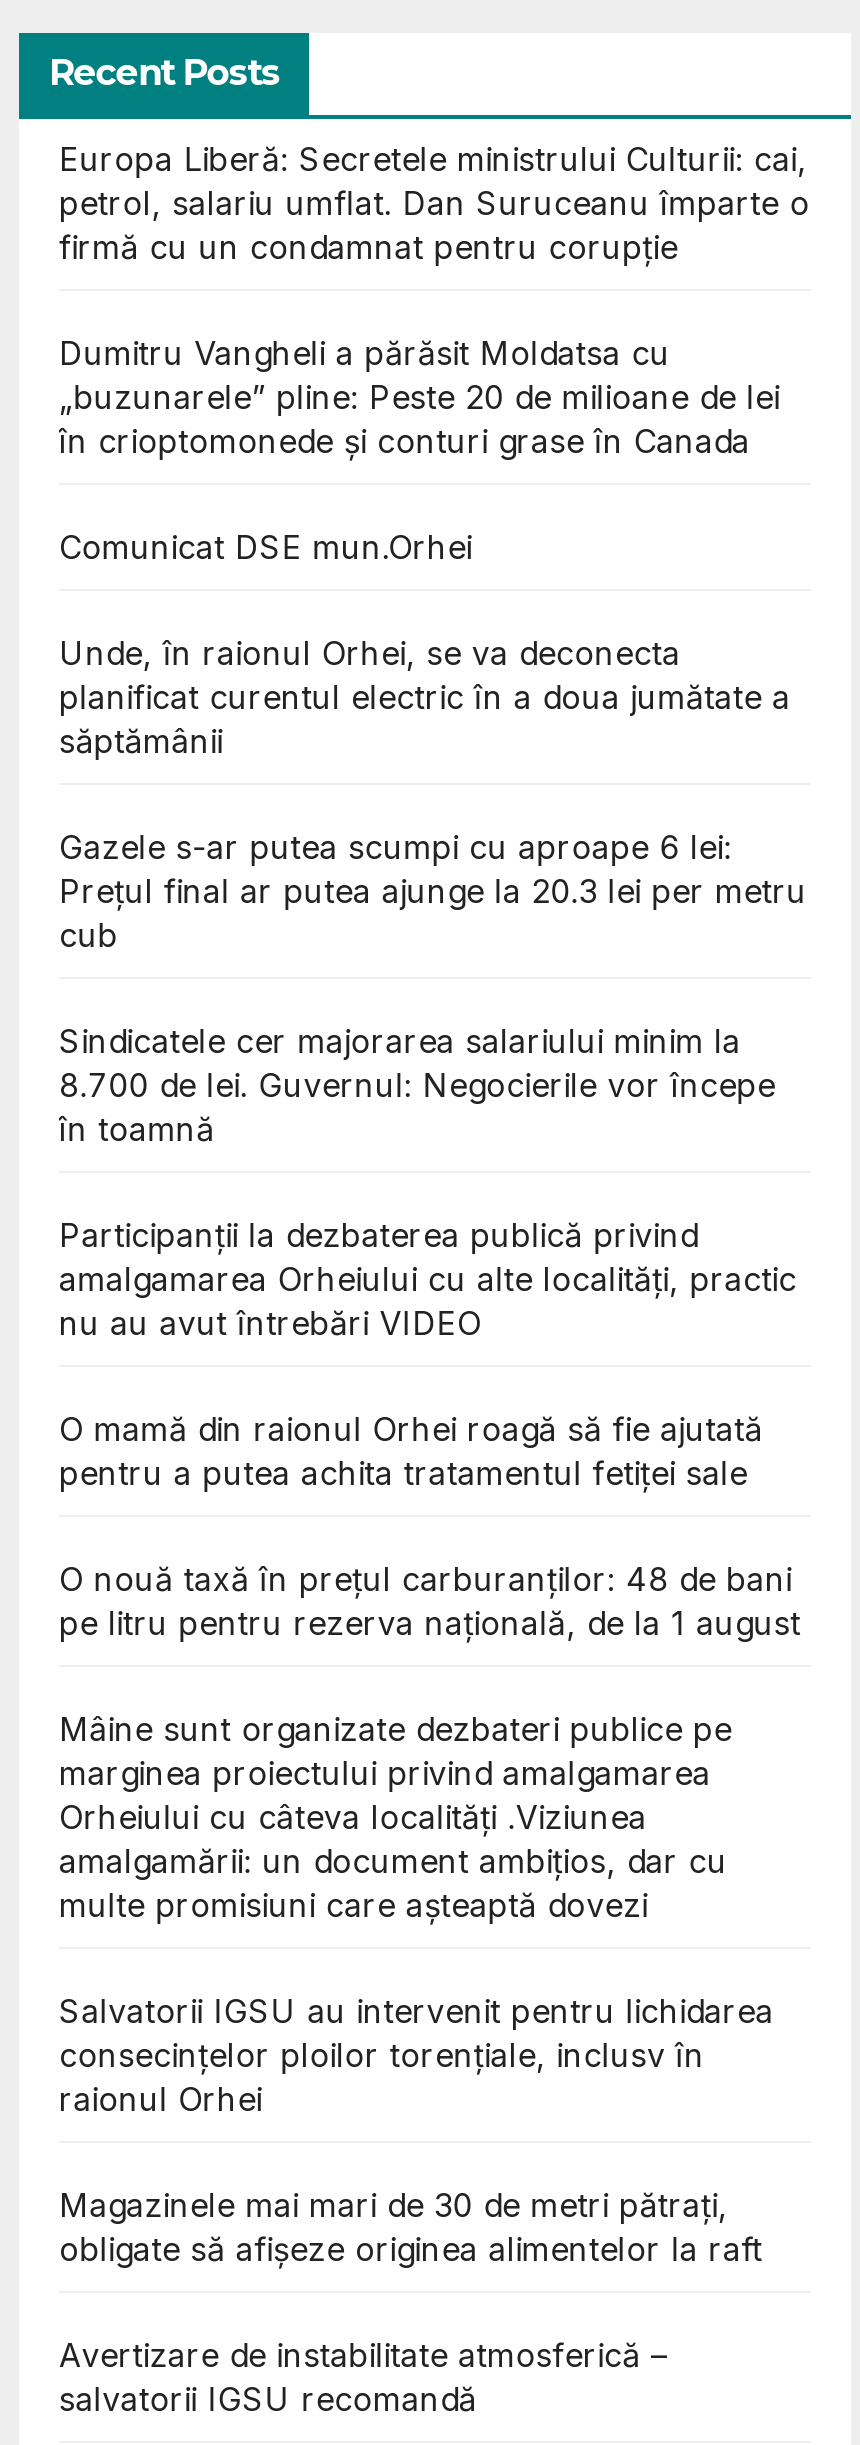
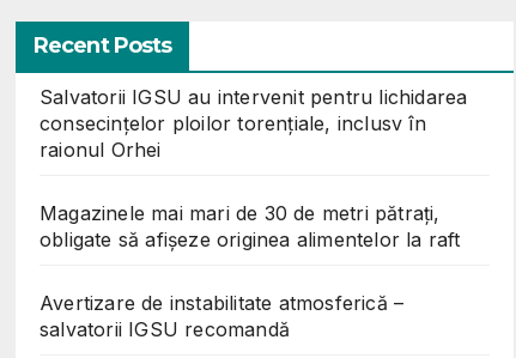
[59,139,810,1925] Europa Liberă: Secretele ministrului Culturii: cai, | petrol, salariu umflat. Dan Suruceanu împarte o | firmă cu un condamnat pentru corupție | Dumitru Vangheli a părăsit Moldatsa cu | „buzunarele” pline: Peste 20 de milioane de lei | în crioptomonede și conturi grase în Canada | Comunicat DSE mun.Orhei | Unde, în raionul Orhei, se va deconecta | planificat curentul electric în a doua jumătate a | săptămânii | Gazele s-ar putea scumpi cu aproape 6 lei: | Prețul final ar putea ajunge la 20.3 lei per metru | cub | Sindicatele cer majorarea salariului minim la | 8.700 de lei. Guvernul: Negocierile vor începe | în toamnă | Participanții la dezbaterea publică privind | amalgamarea Orheiului cu alte localități, practic | nu au avut întrebări VIDEO | O mamă din raionul Orhei roagă să fie ajutată | pentru a putea achita tratamentul fetiței sale | O nouă taxă în prețul carburanților: 48 de bani | pe litru pentru rezerva națională, de la 1 august | Mâine sunt organizate dezbateri publice pe | marginea proiectului privind amalgamarea | Orheiului cu câteva localități .Viziunea | amalgamării: un document ambițios, dar cu | multe promisiuni care așteaptă dovezi -> none

